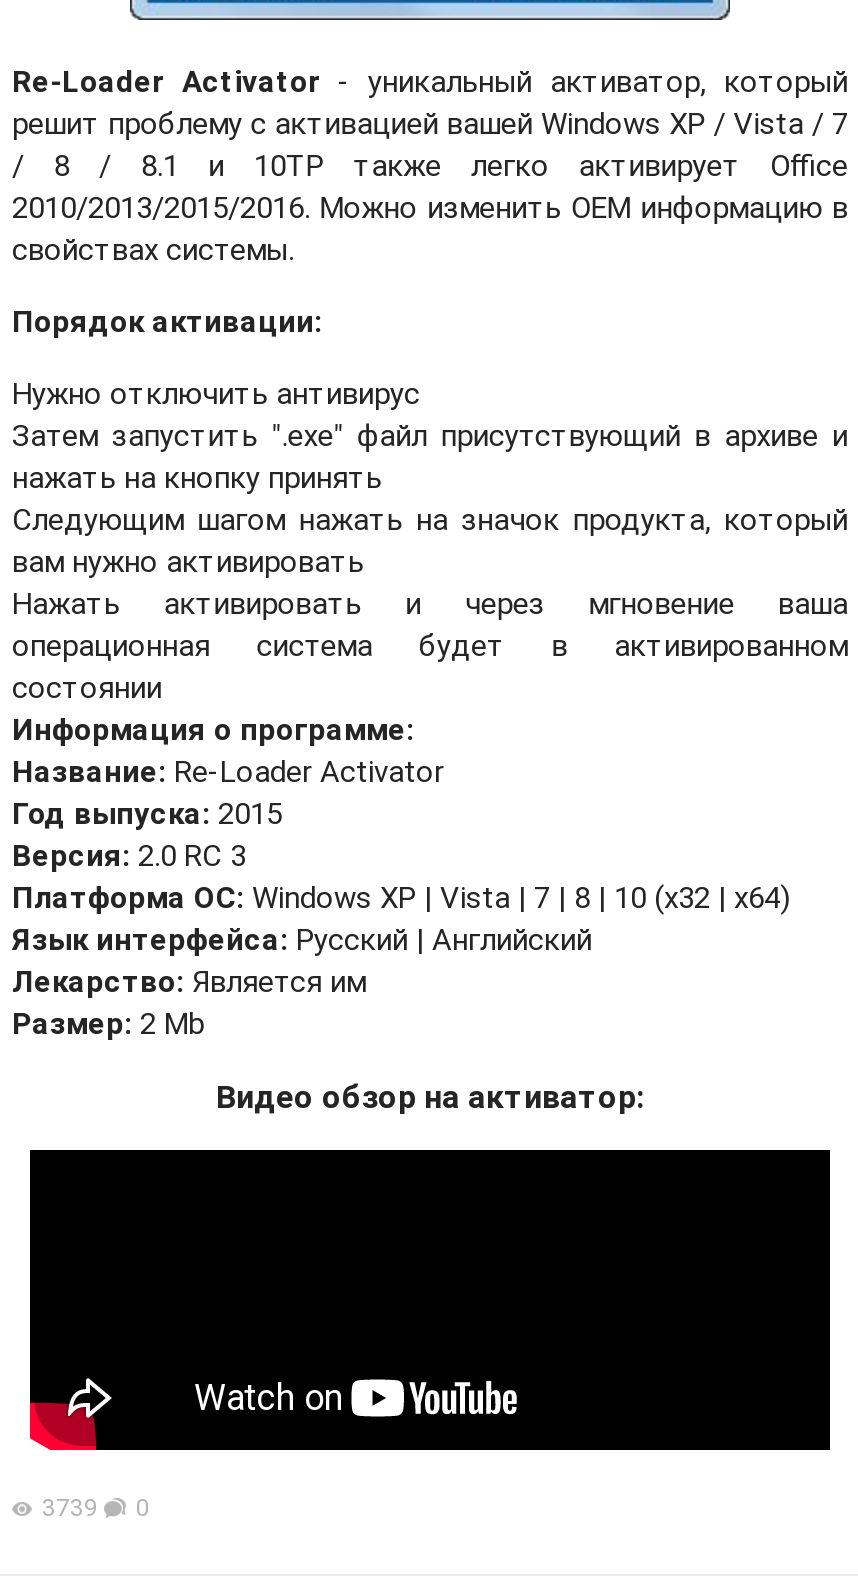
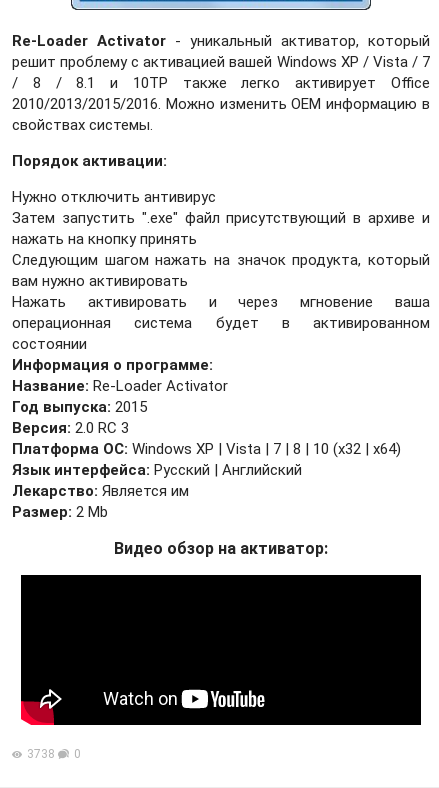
[42,1493,150,1521] 3739 0 -> [27,747,81,761] 3738 0

